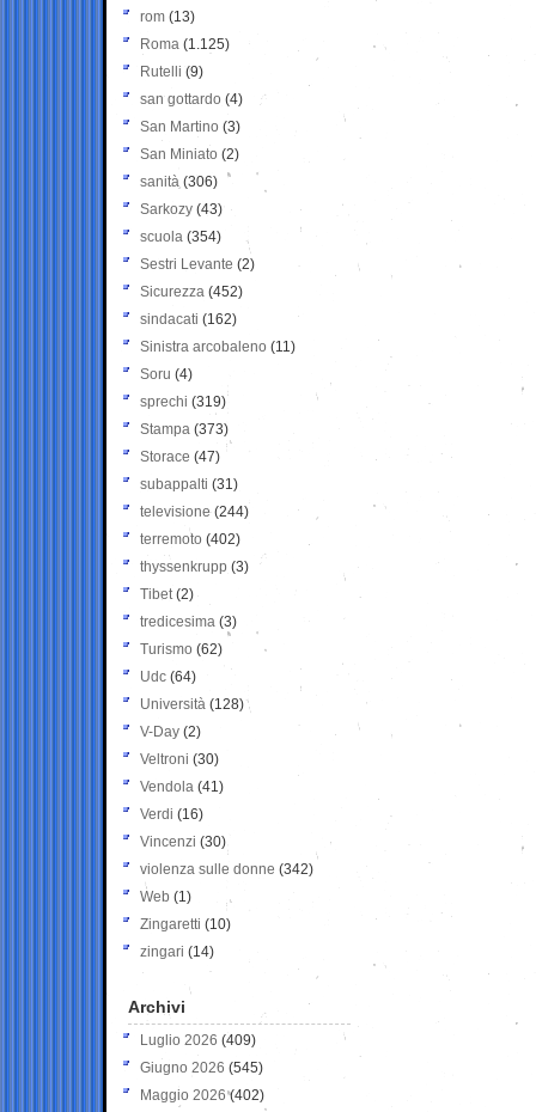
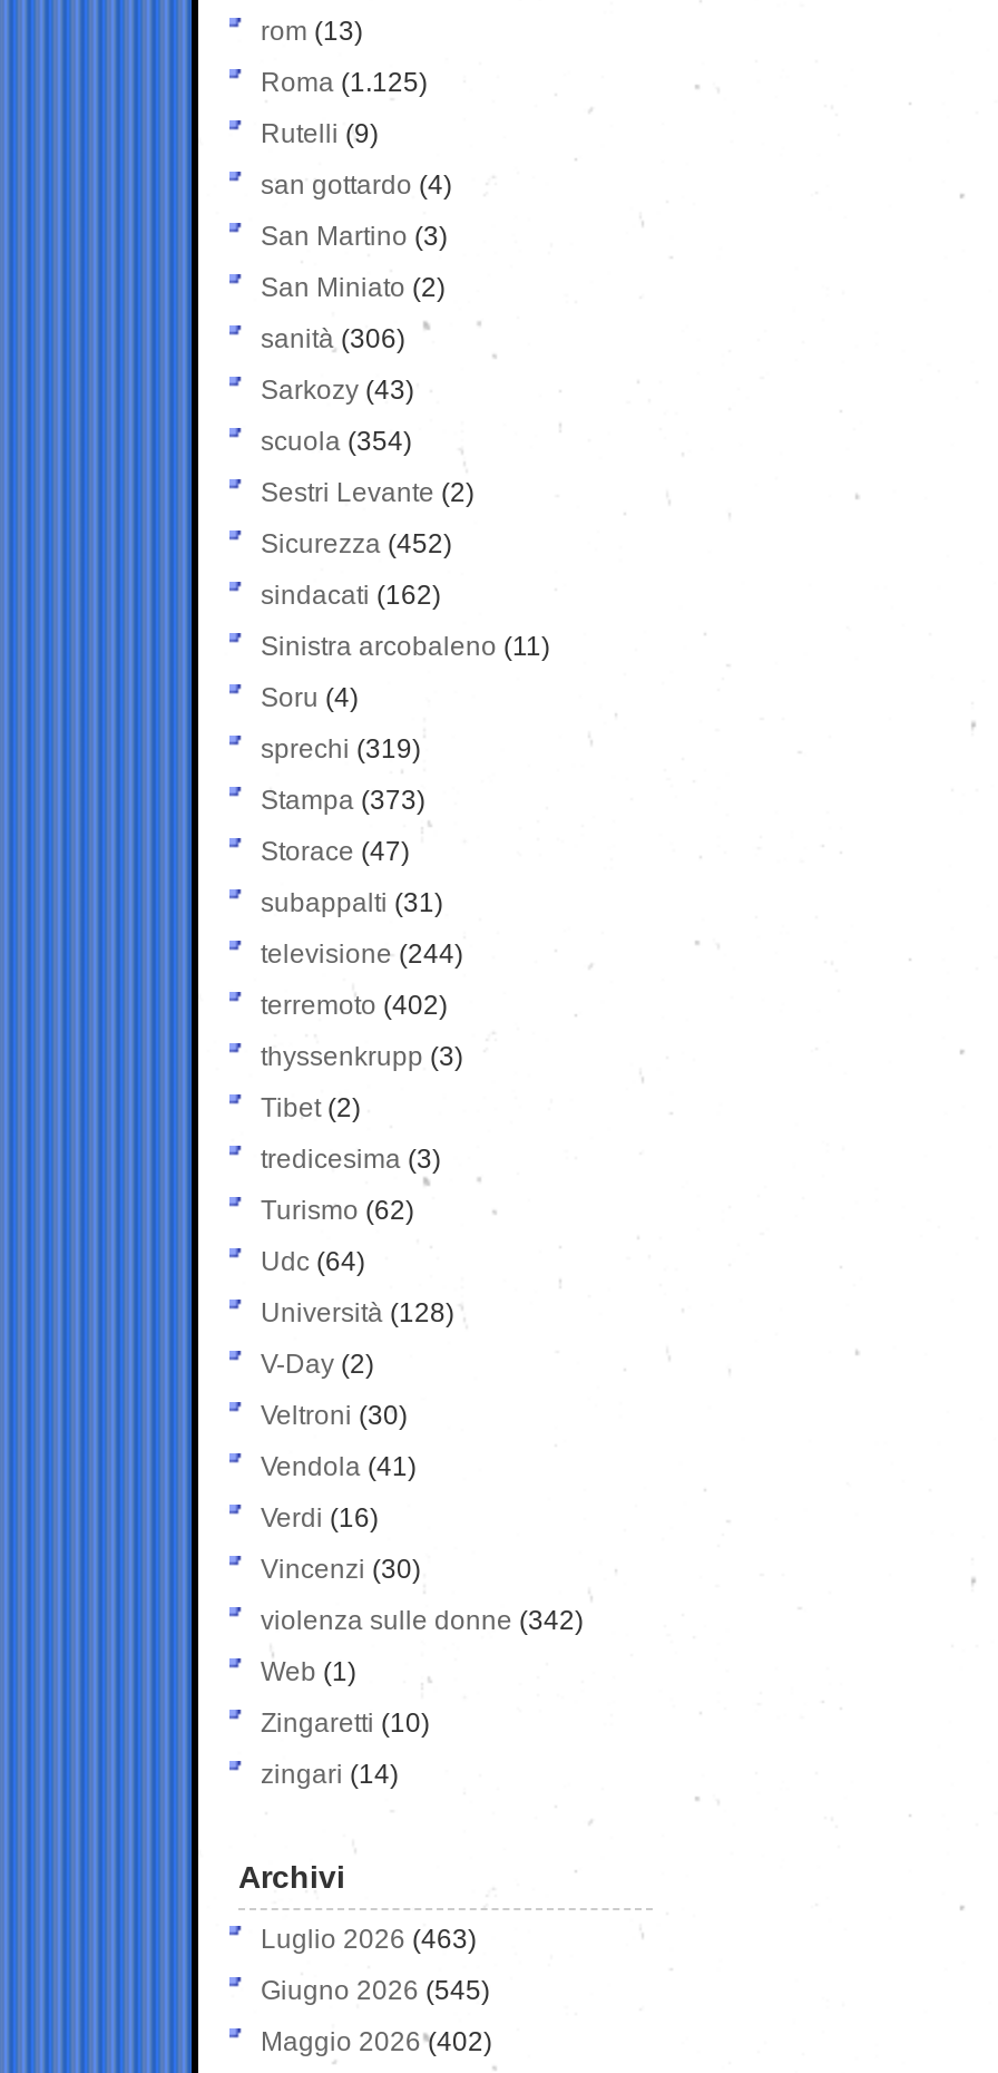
[140,1032,256,1049] Luglio 2026 (409) -> [261,1923,477,1955] Luglio 2026 (463)

